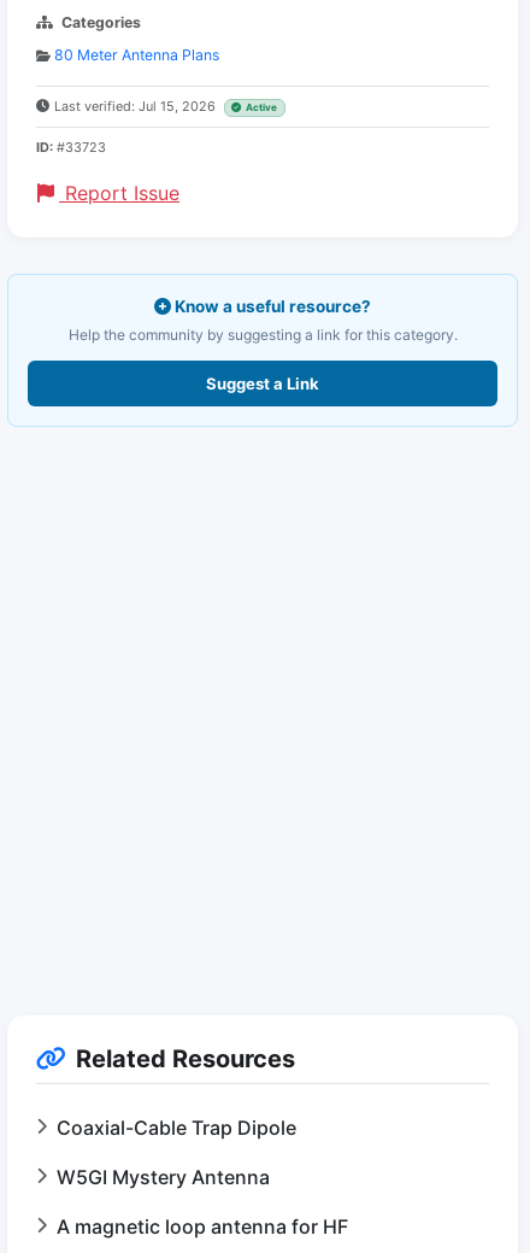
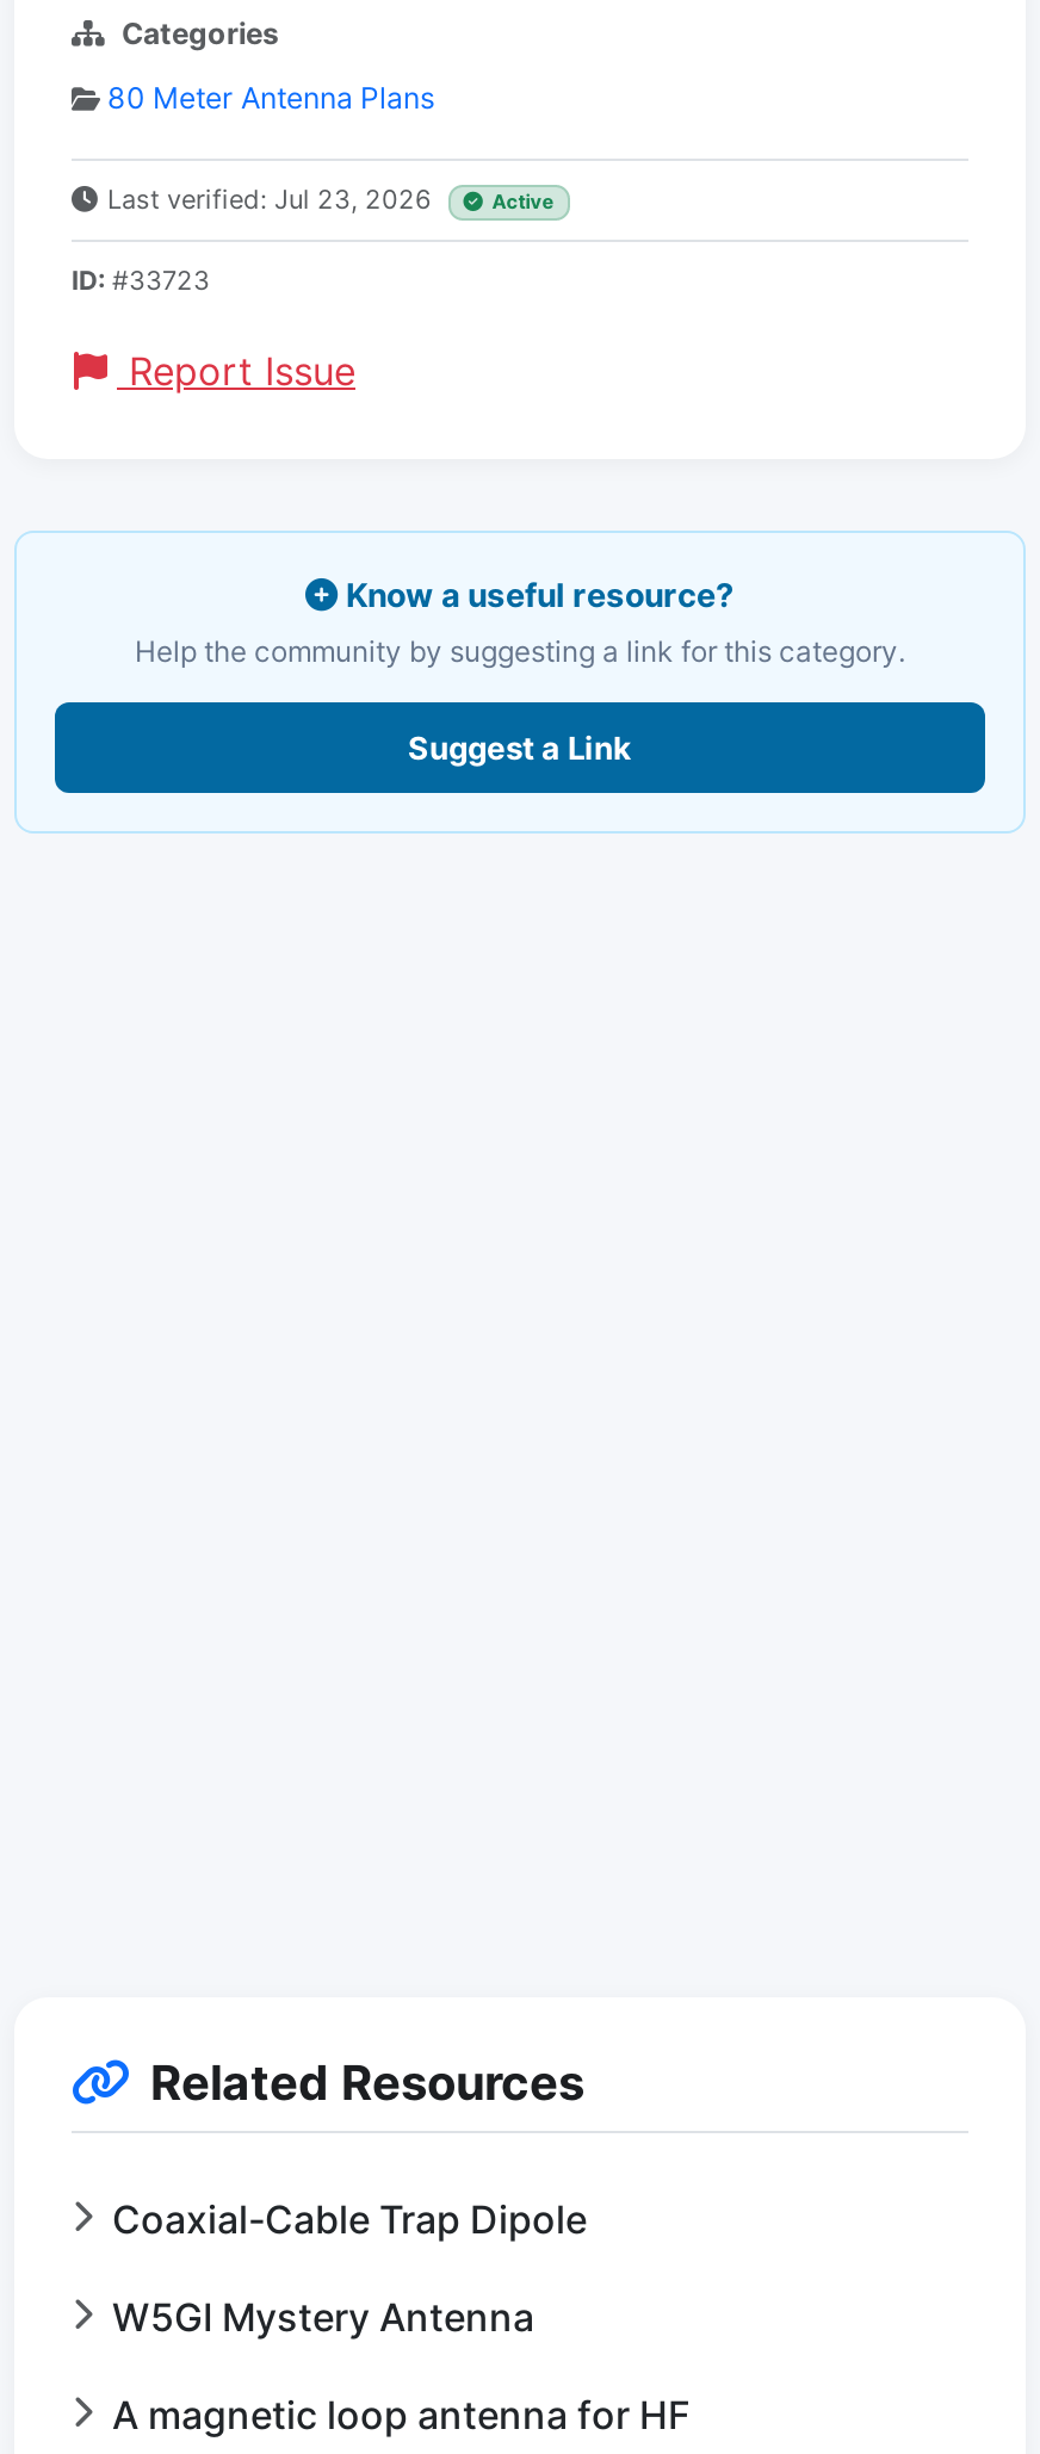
[54,98,219,115] Last verified: Jul 15, 2026 -> [107,183,439,217] Last verified: Jul 23, 2026

